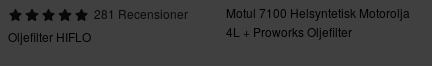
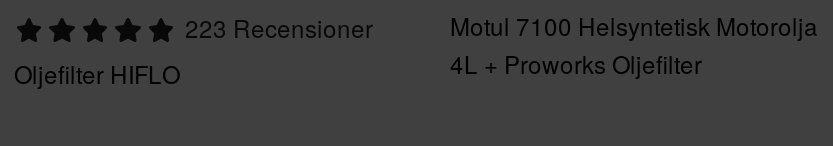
[93,5,187,22] 281 Recensioner -> [185,10,373,44] 223 Recensioner

